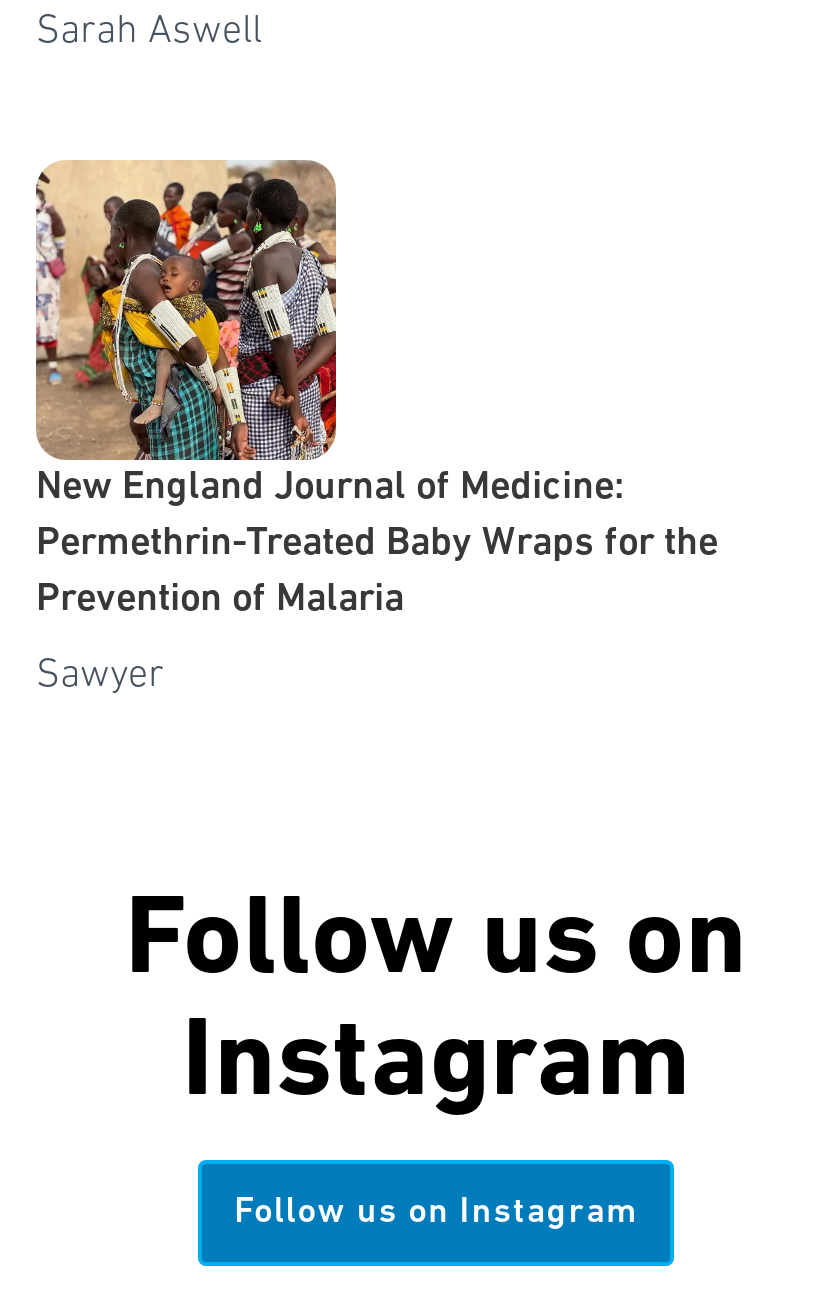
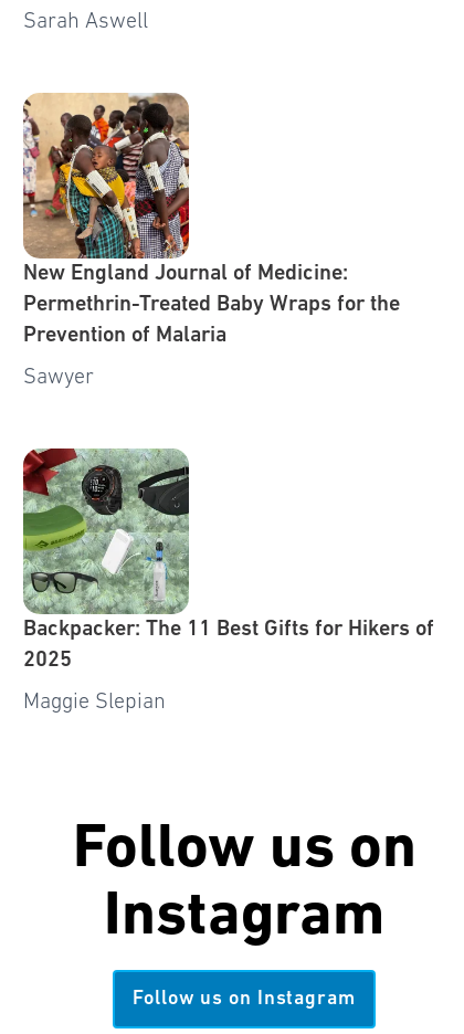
none -> [22,447,434,714] [image] | Backpacker: The 11 Best Gifts for Hikers of | 2025 | Maggie Slepian

